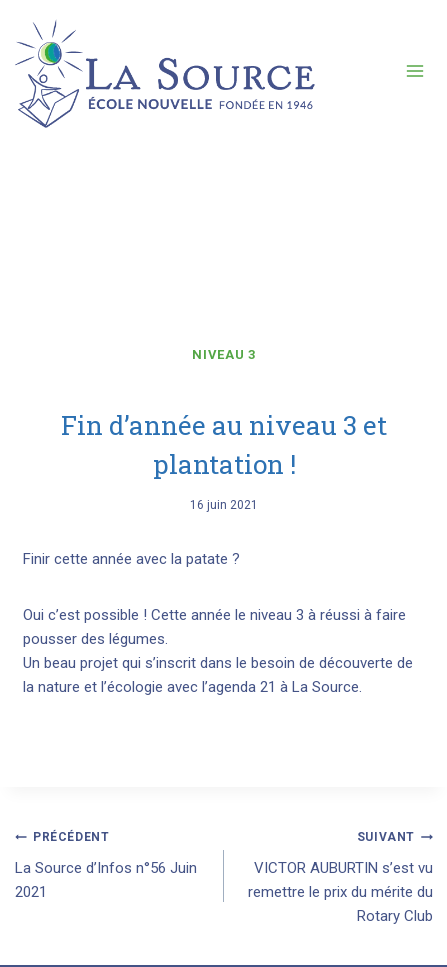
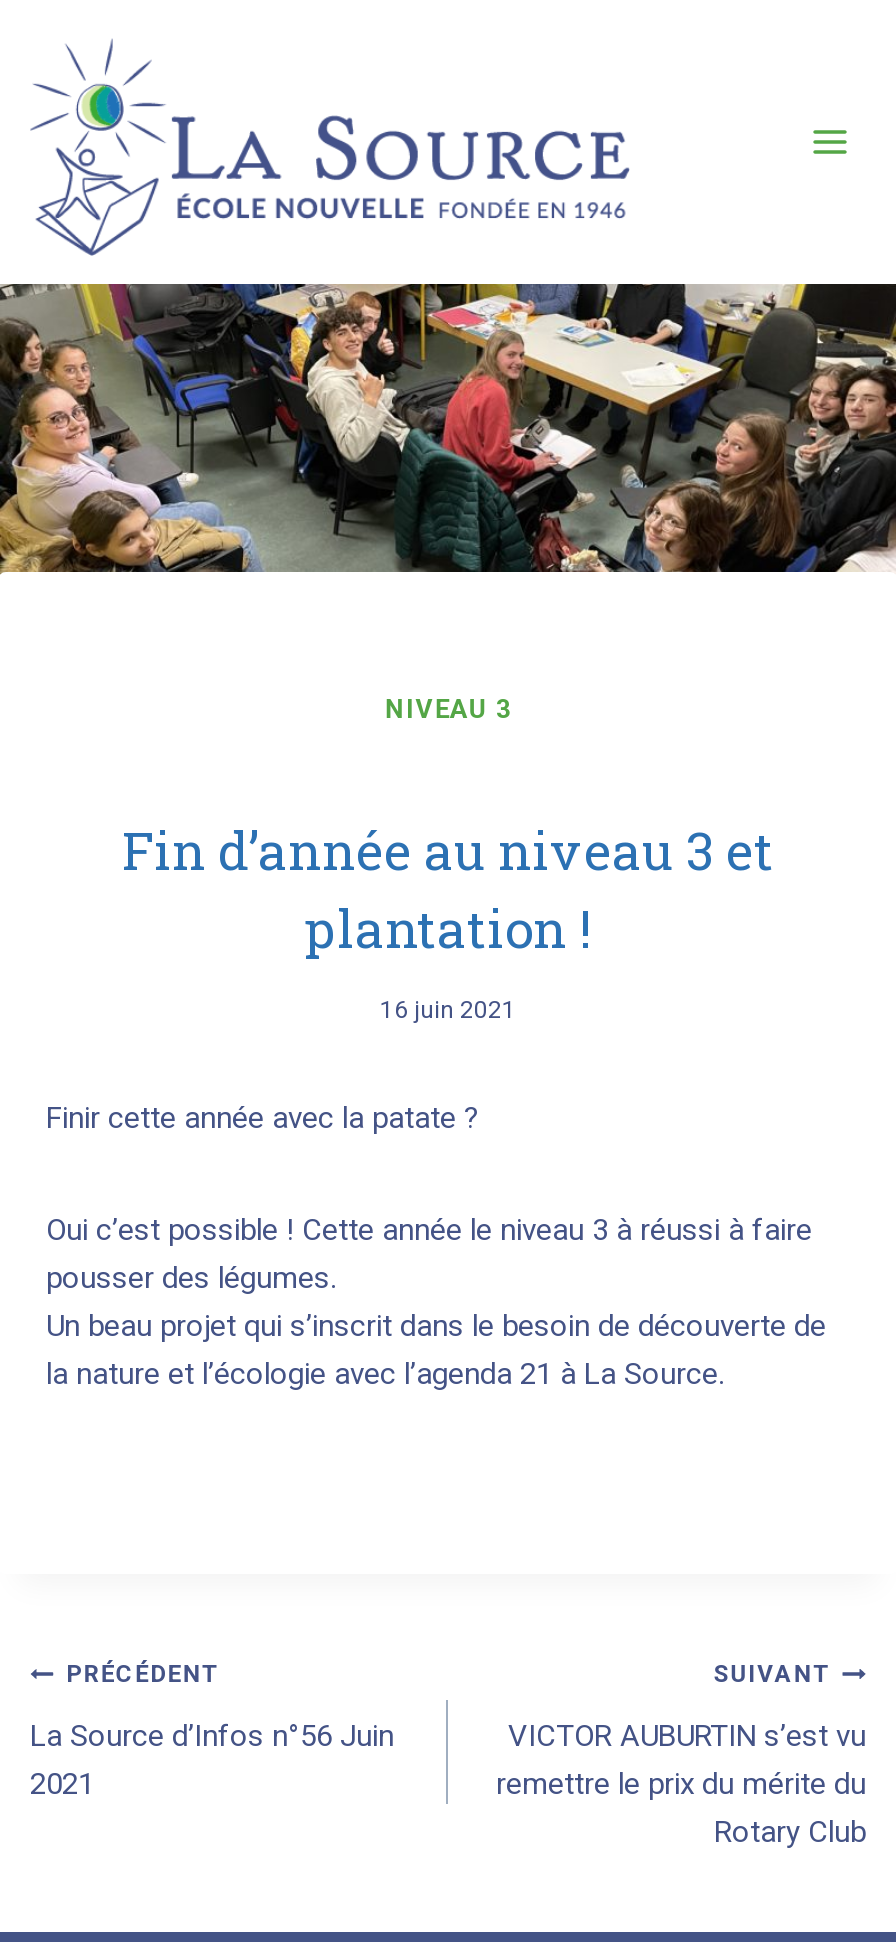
none -> [6,282,890,574] [image]

